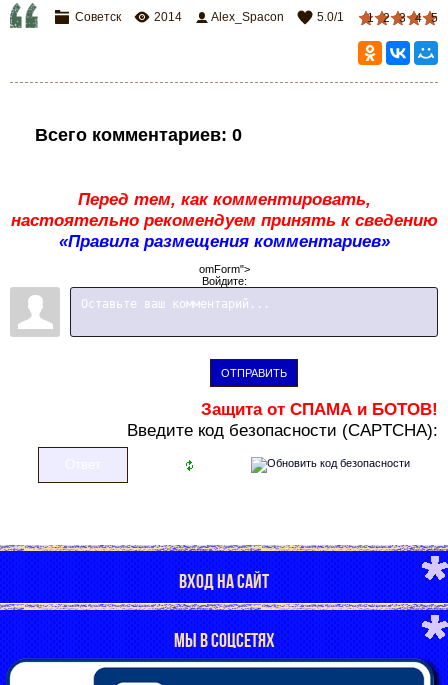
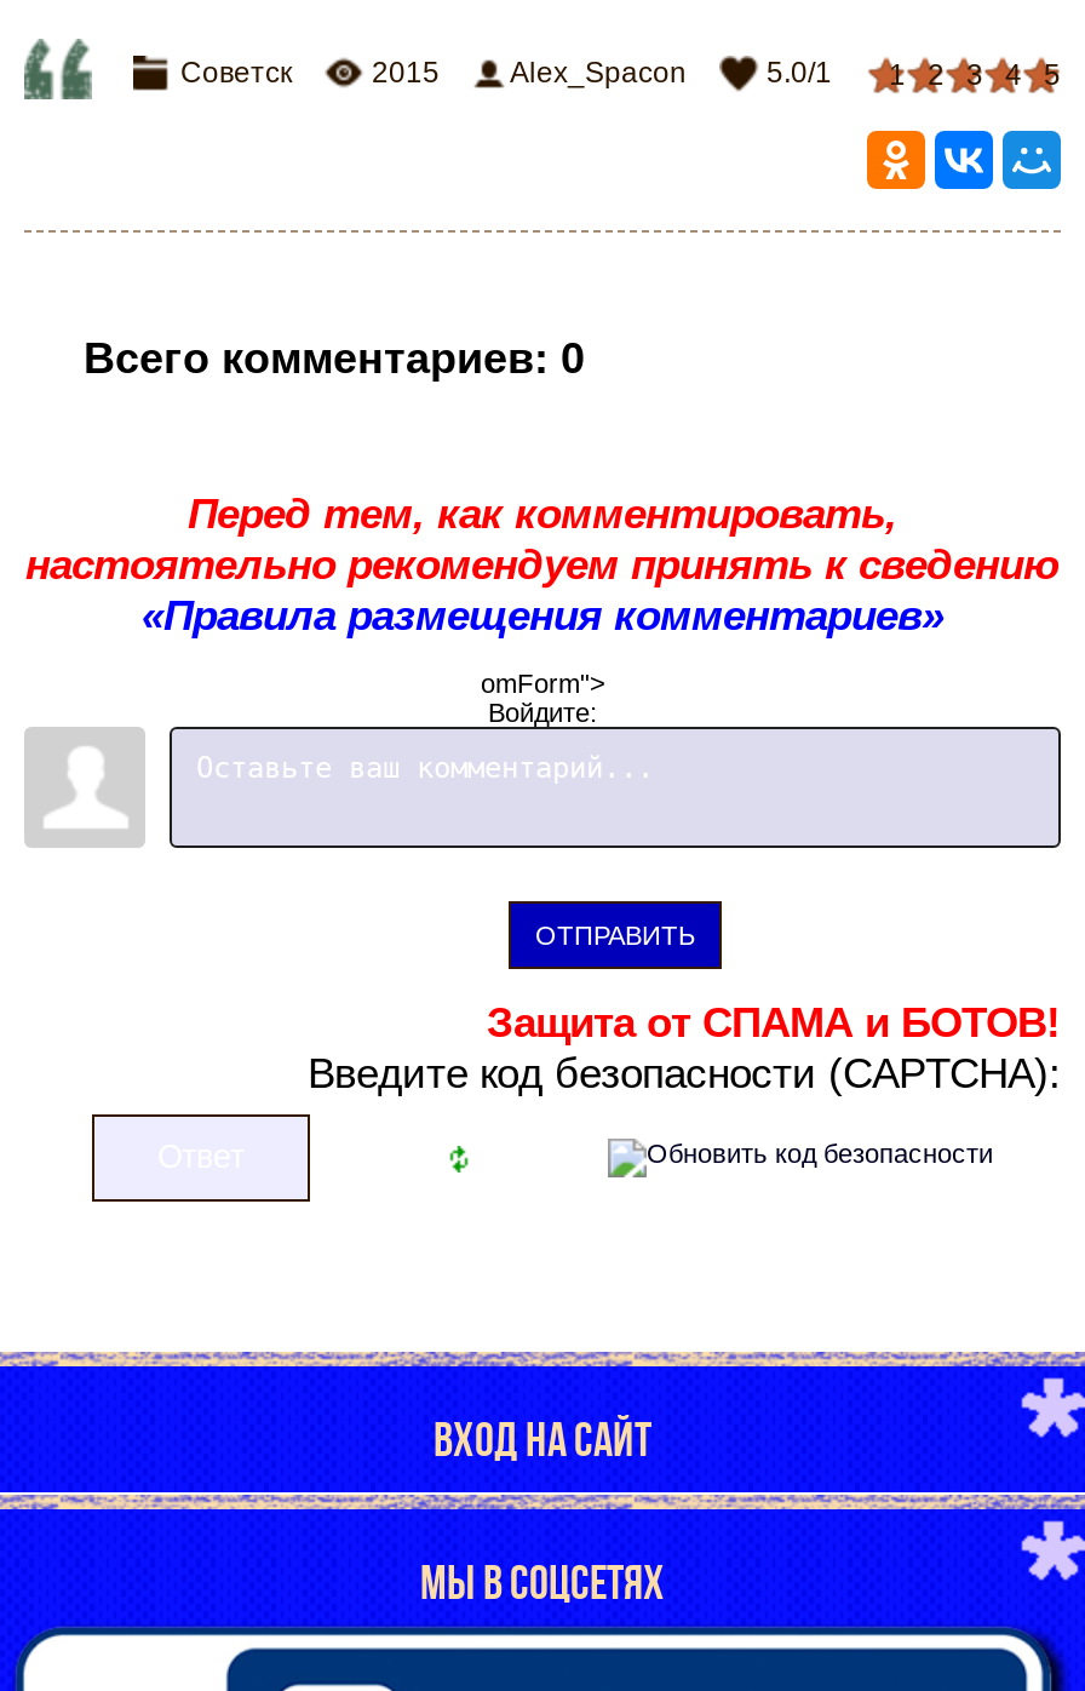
[153,10,181,24] 2014 -> [372,56,440,90] 2015

